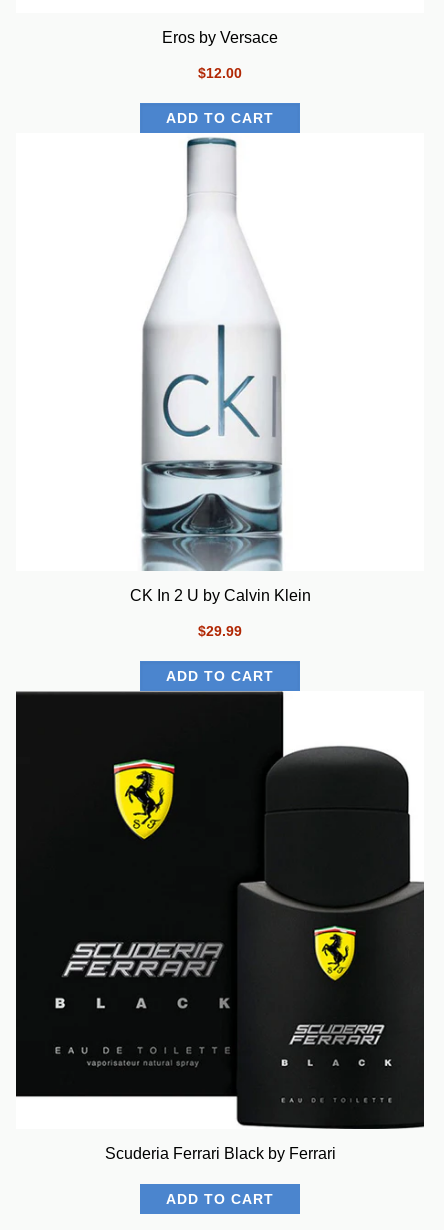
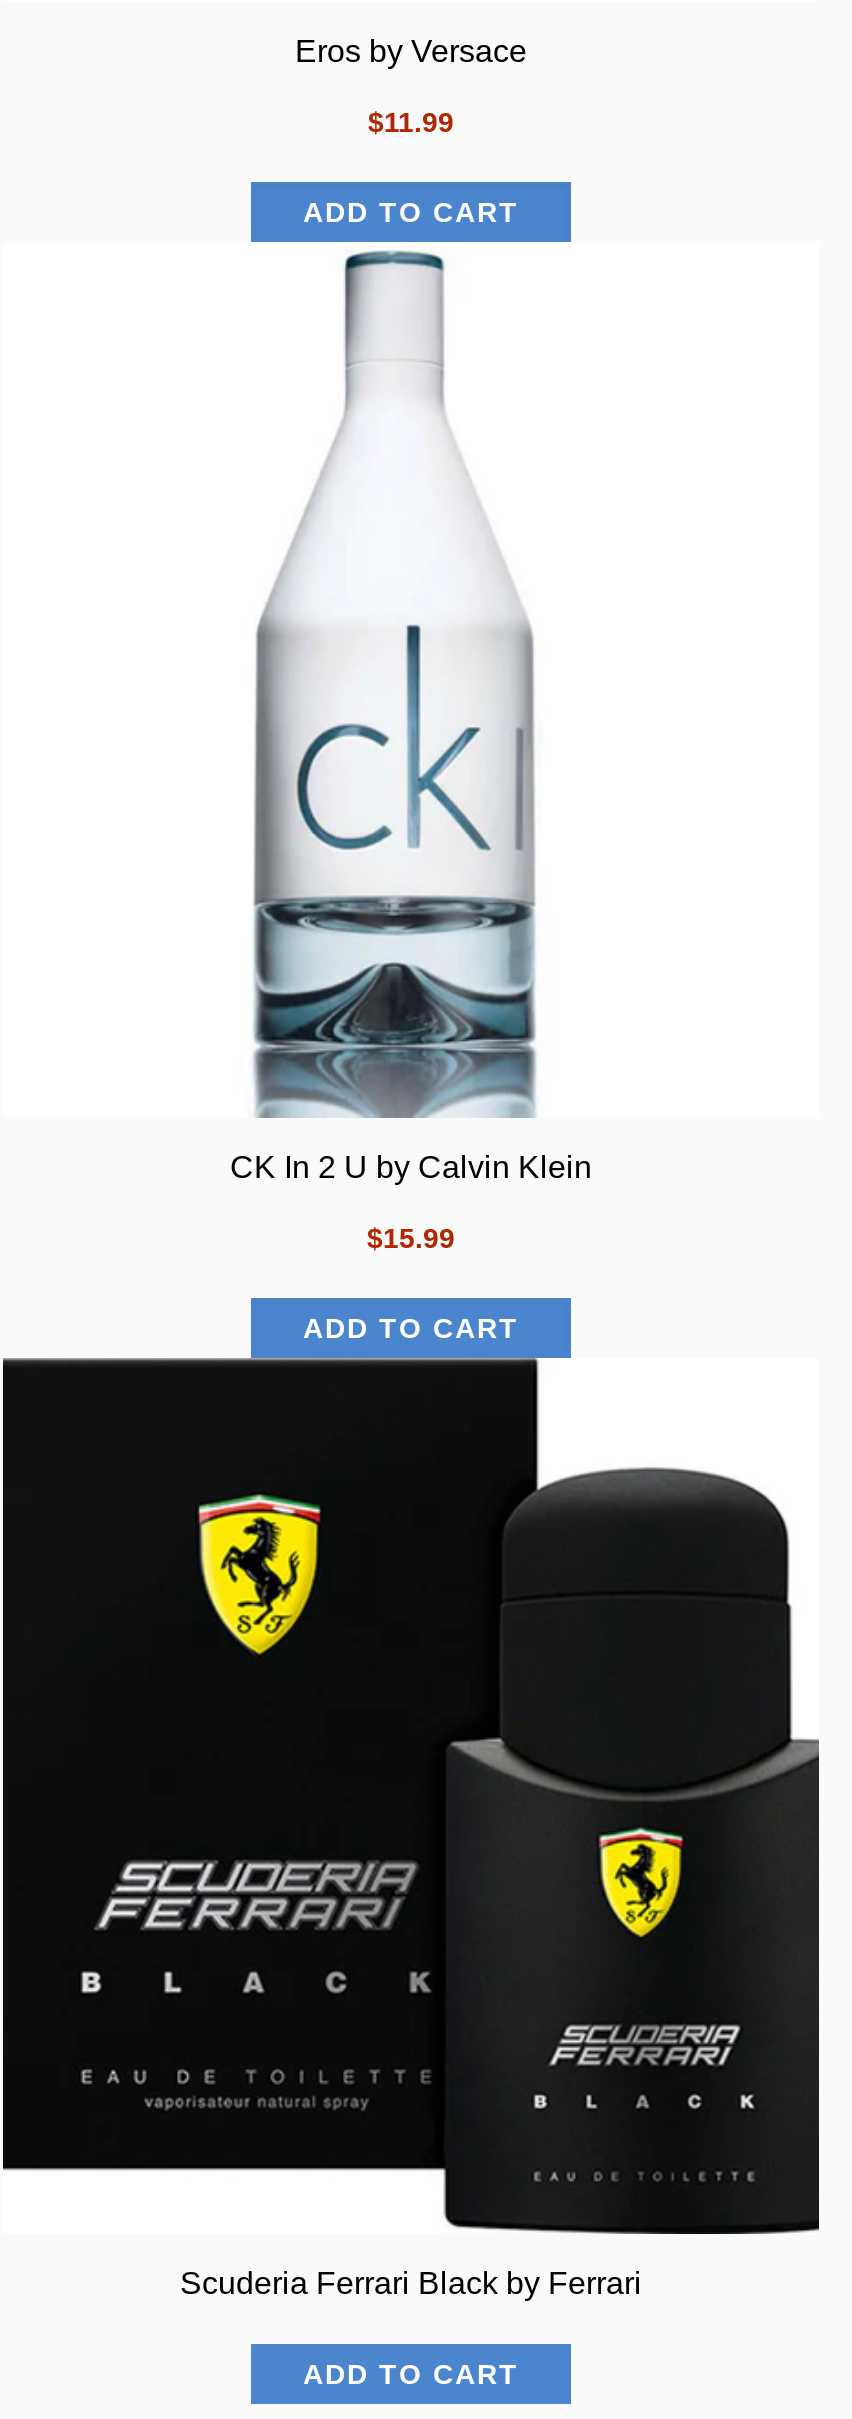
[198,65,242,81] $12.00 -> [368,106,454,138] $11.99
[198,623,242,639] $29.99 -> [367,1222,455,1254] $15.99

